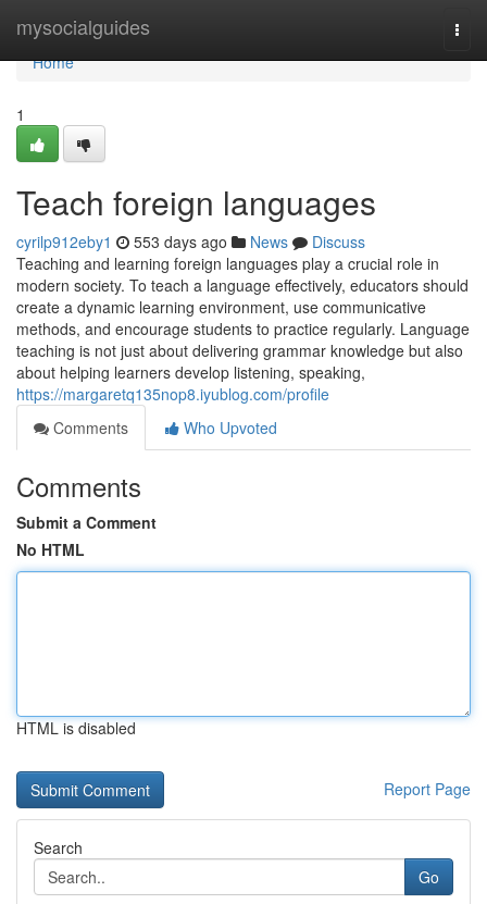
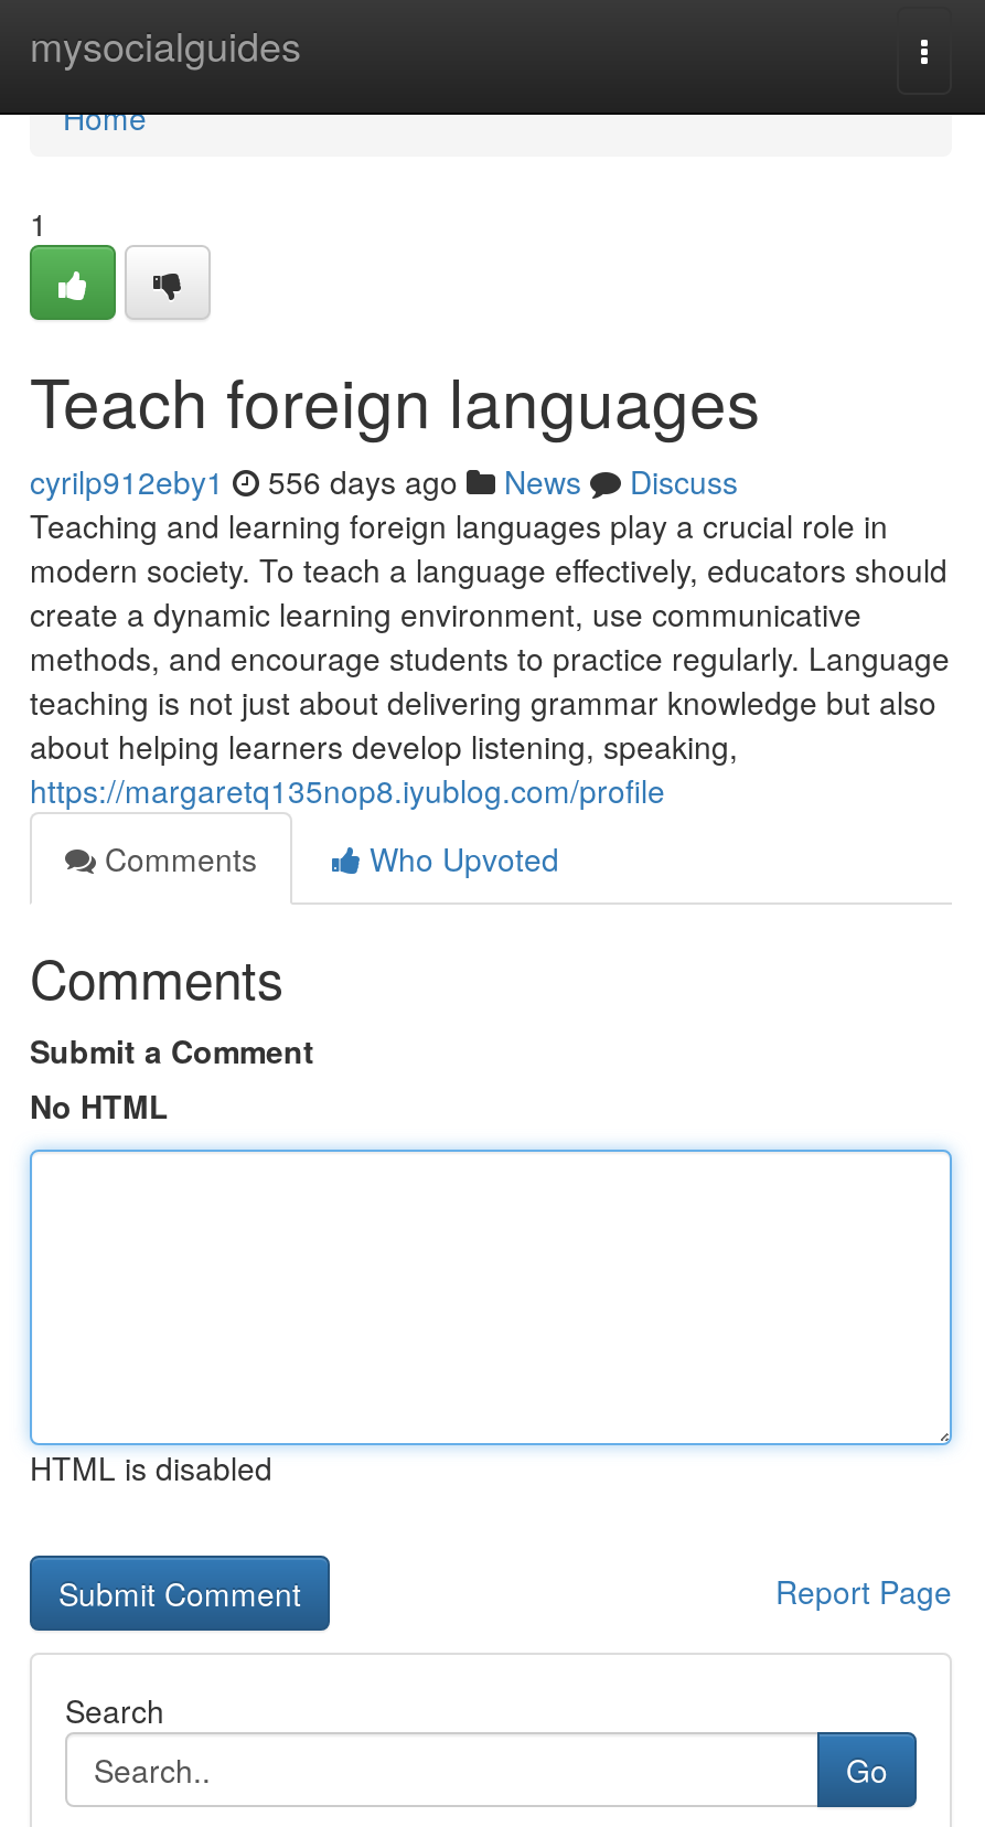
[16,231,365,252] cyrilp912eby1 553 days ago News Discuss -> [30,459,738,503] cyrilp912eby1 556 days ago News Discuss

